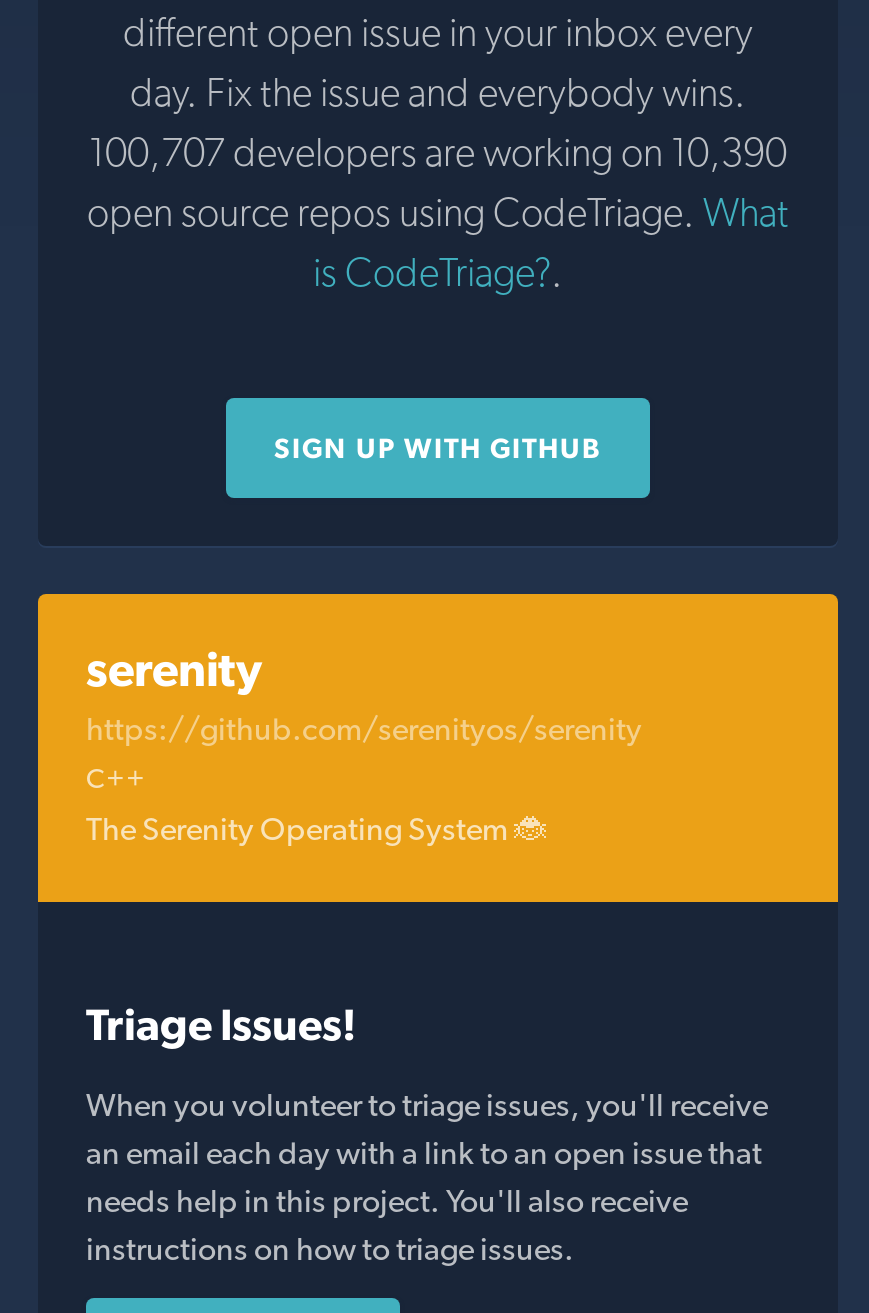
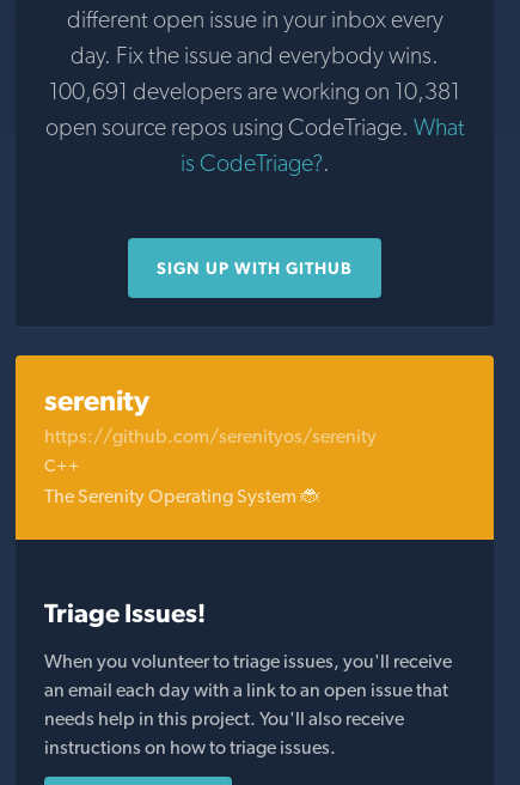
[89,128,787,176] 100,707 developers are working on 10,390 -> [49,77,460,105] 100,691 developers are working on 10,381

